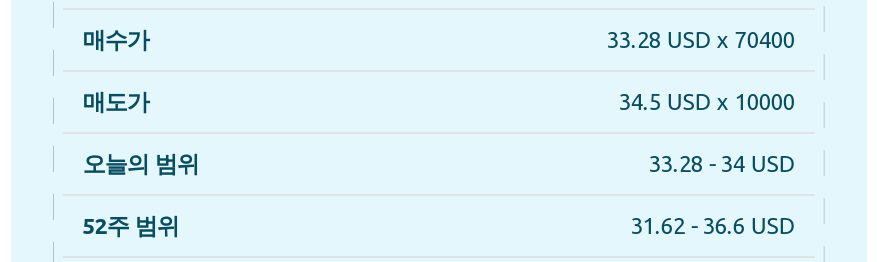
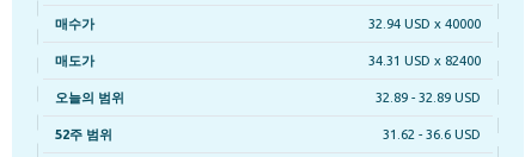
[607,25,795,51] 33.28 USD x 70400 -> [368,15,481,30] 32.94 USD x 40000
[619,87,795,113] 34.5 USD x 10000 -> [368,52,481,67] 34.31 USD x 82400
[649,149,795,175] 33.28 - 34 USD -> [375,89,481,104] 32.89 - 32.89 USD

